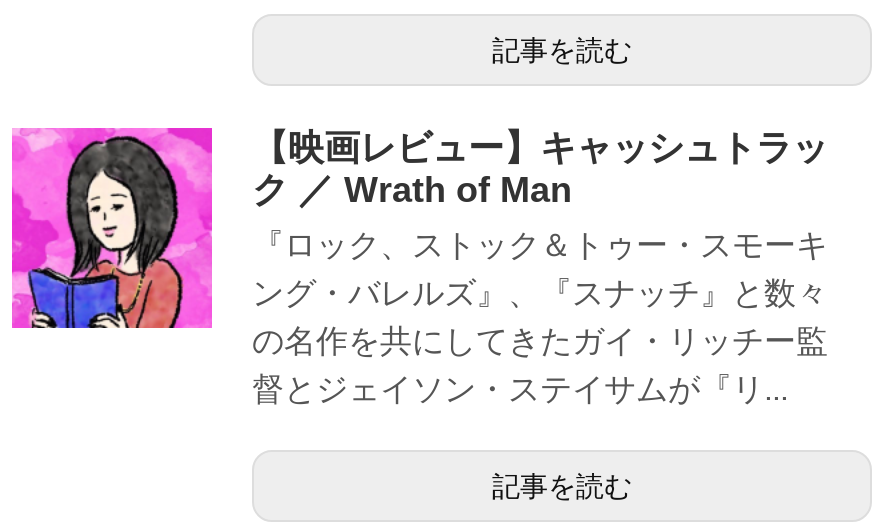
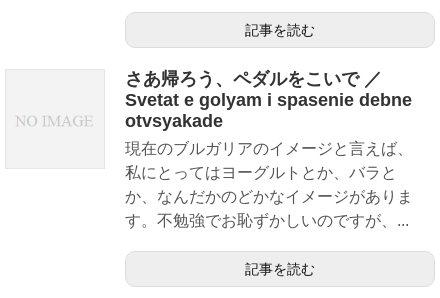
[10,126,214,330] [image] -> none
[252,128,828,406] 【映画レビュー】キャッシュトラッ | ク ／ Wrath of Man | 『ロック、ストック＆トゥー・スモーキ | ング・バレルズ』、『スナッチ』と数々 | の名作を共にしてきたガイ・リッチー監 | 督とジェイソン・ステイサムが『リ... -> [125,69,413,229] さあ帰ろう、ペダルをこいで ／ | Svetat e golyam i spasenie debne | otvsyakade | 現在のブルガリアのイメージと言えば、 | 私にとってはヨーグルトとか、バラと | か、なんだかのどかなイメージがありま | す。不勉強でお恥ずかしいのですが、...

